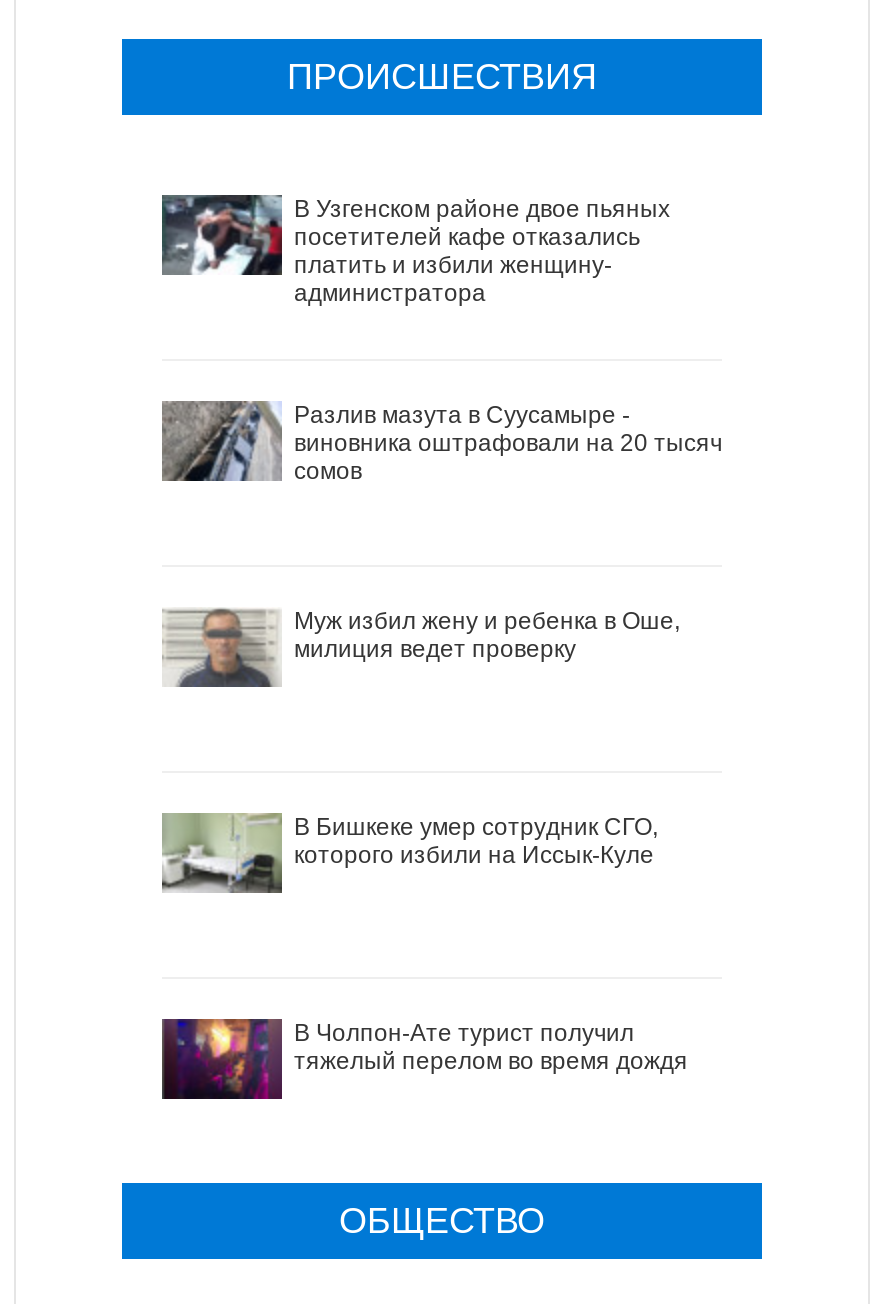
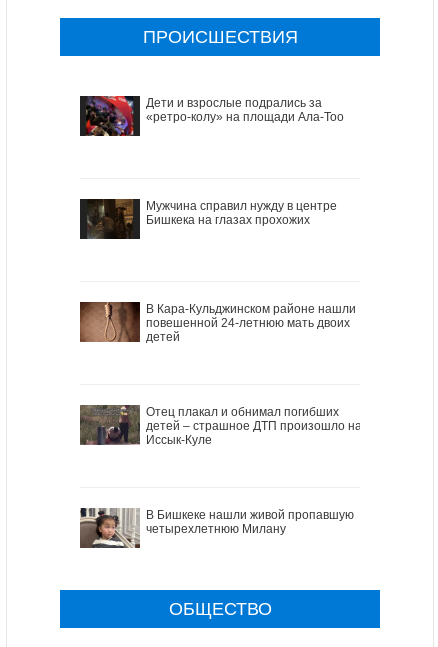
[162,193,670,307] [image] | В Узгенском районе двое пьяных | посетителей кафе отказались | платить и избили женщину- | администратора -> [80,95,344,137] [image] | Дети и взрослые подрались за | «ретро-колу» на площади Ала-Тоо
[162,401,722,485] [image] | Разлив мазута в Суусамыре - | виновника оштрафовали на 20 тысяч | сомов -> [80,199,337,240] [image] | Мужчина справил нужду в центре | Бишкека на глазах прохожих
[162,607,680,689] [image] | Муж избил жену и ребенка в Оше, | милиция ведет проверку -> [79,301,356,344] [image] | В Кара-Кульджинском районе нашли | повешенной 24-летнюю мать двоих | детей
[162,813,658,893] [image] | В Бишкеке умер сотрудник СГО, | которого избили на Иссык-Куле -> [79,405,362,447] [image] | Отец плакал и обнимал погибших | детей – страшное ДТП произошло на | Иссык-Куле
[162,1019,688,1099] [image] | В Чолпон-Ате турист получил | тяжелый перелом во время дождя -> [80,508,354,549] [image] | В Бишкеке нашли живой пропавшую | четырехлетнюю Милану

